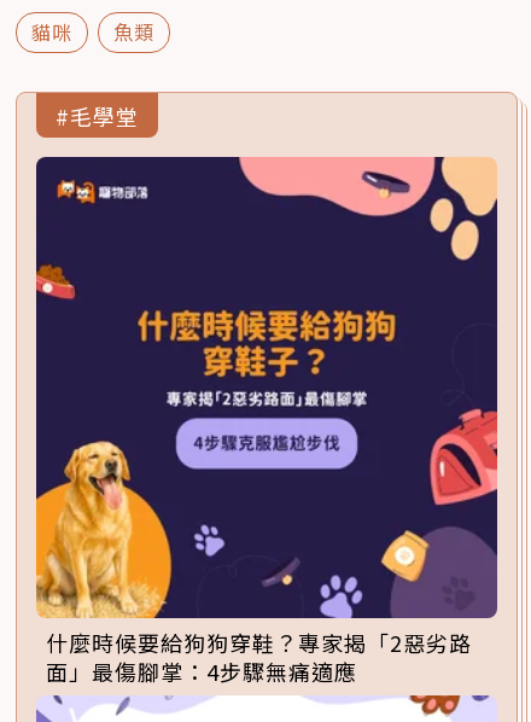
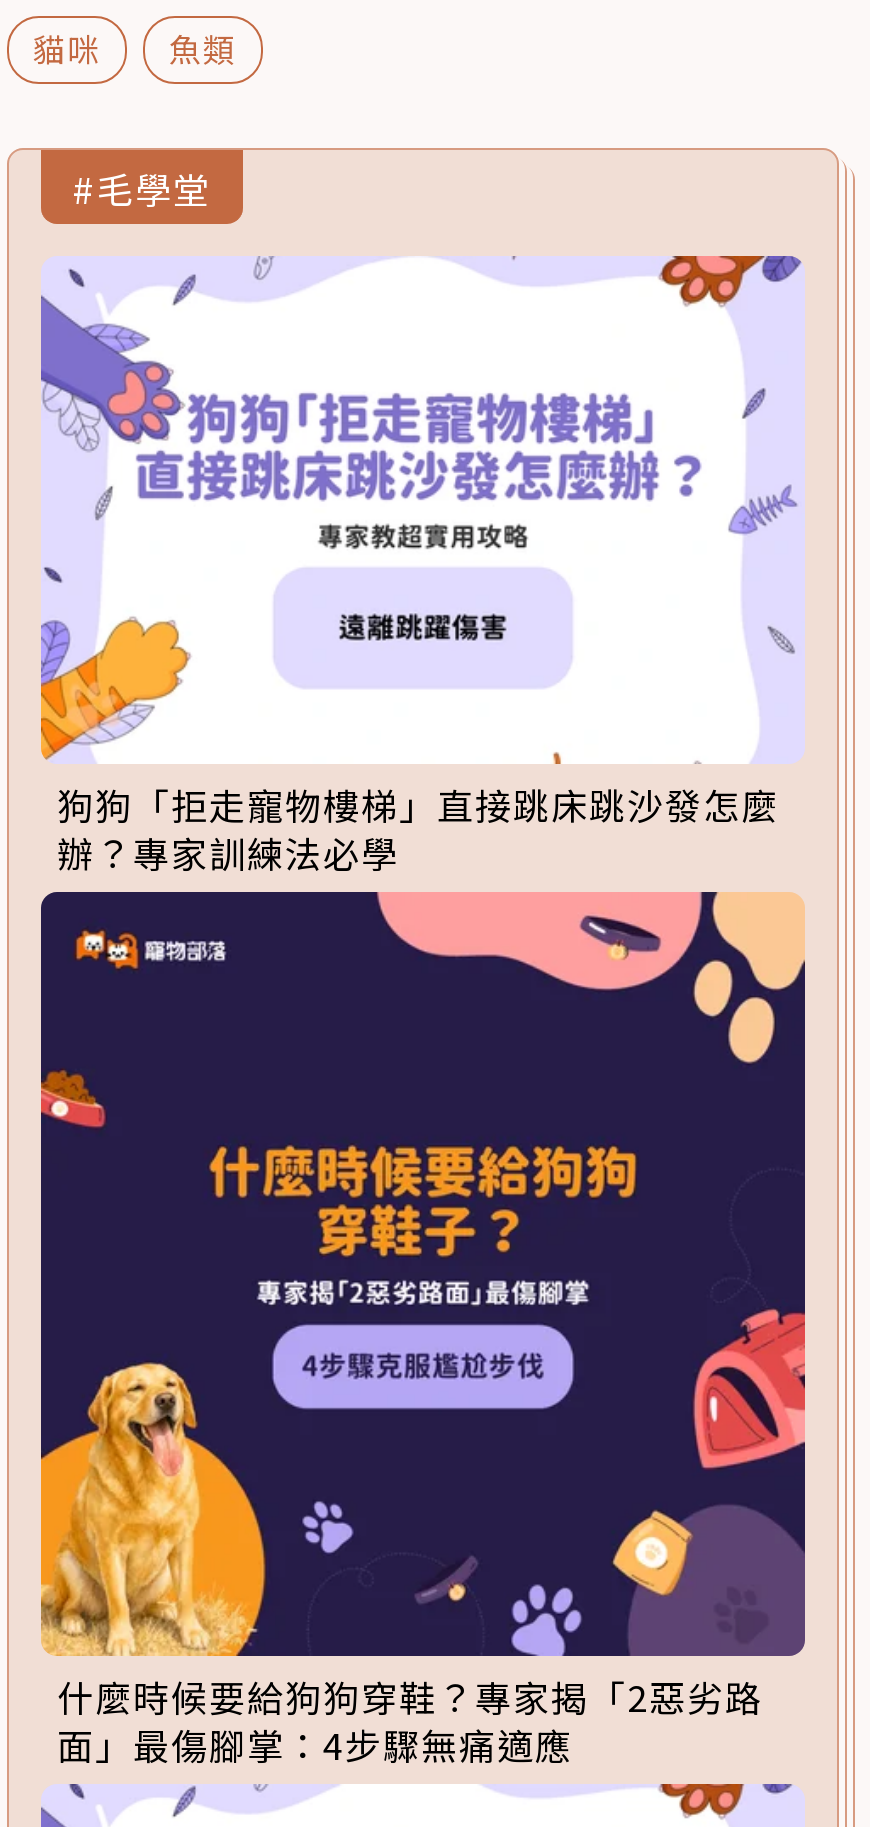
none -> [39,254,805,878] [image] | 狗狗「拒走寵物樓梯」直接跳床跳沙發怎麼 | 辦？專家訓練法必學

